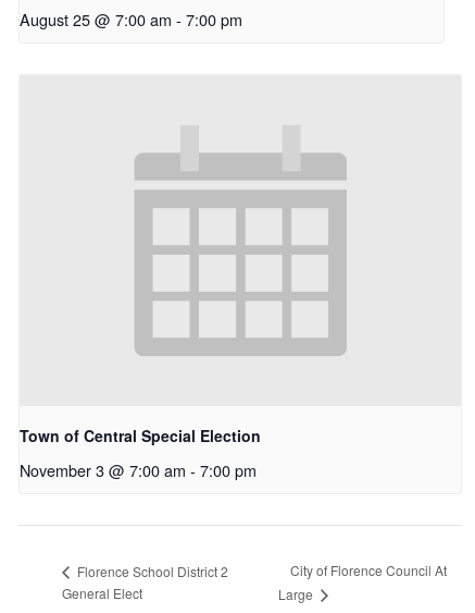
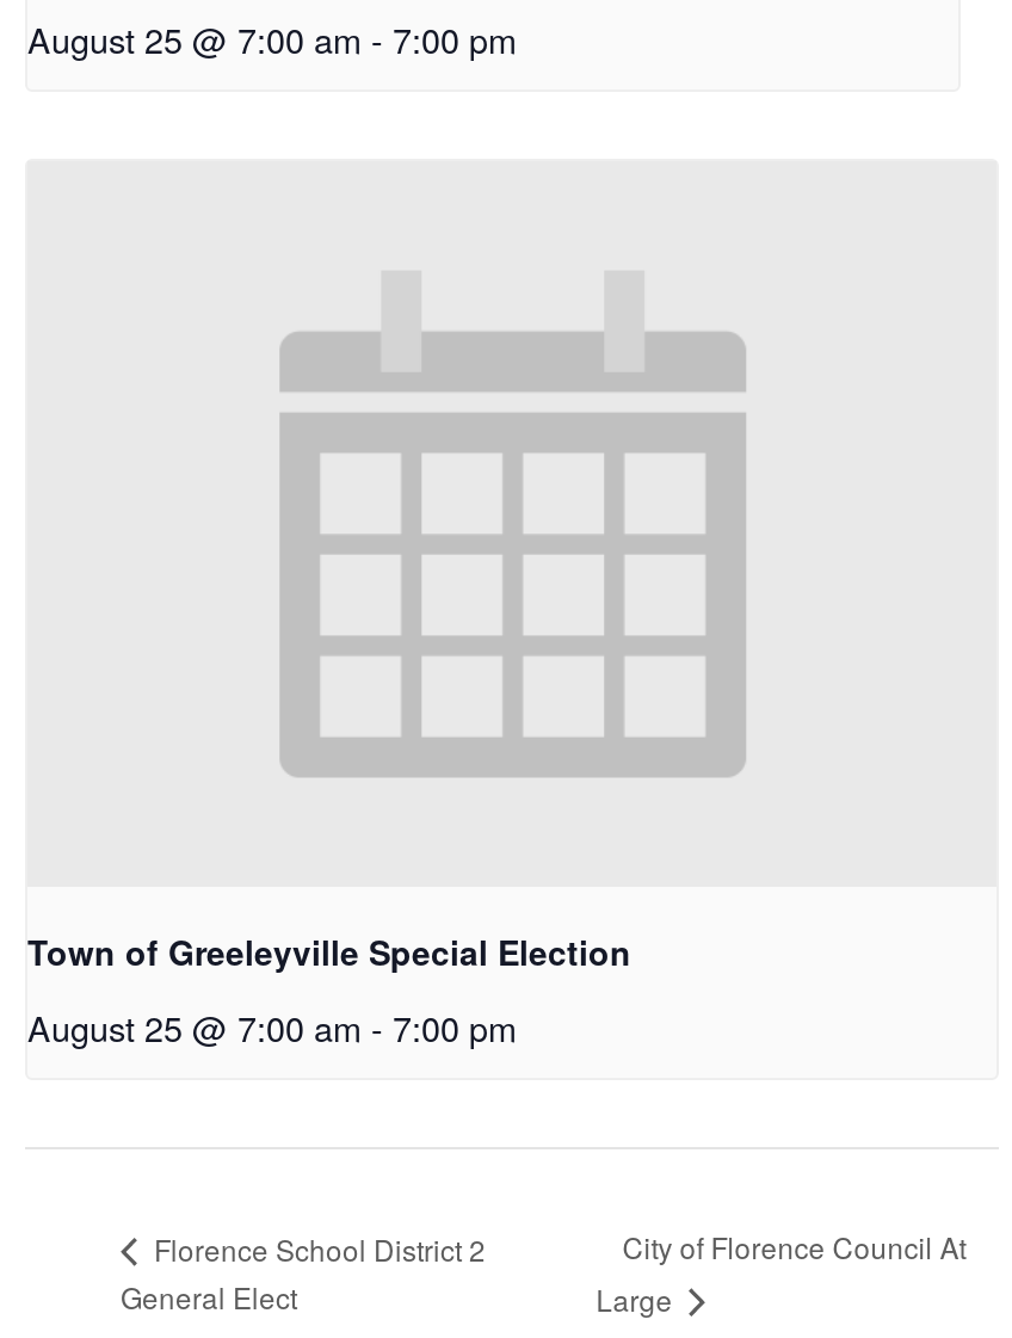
[20,425,261,446] Town of Central Special Election -> [27,927,631,975] Town of Greeleyville Special Election
[20,458,257,481] November 3 @ 7:00 am - 7:00 pm -> [27,1001,517,1052] August 25 @ 7:00 am - 7:00 pm

